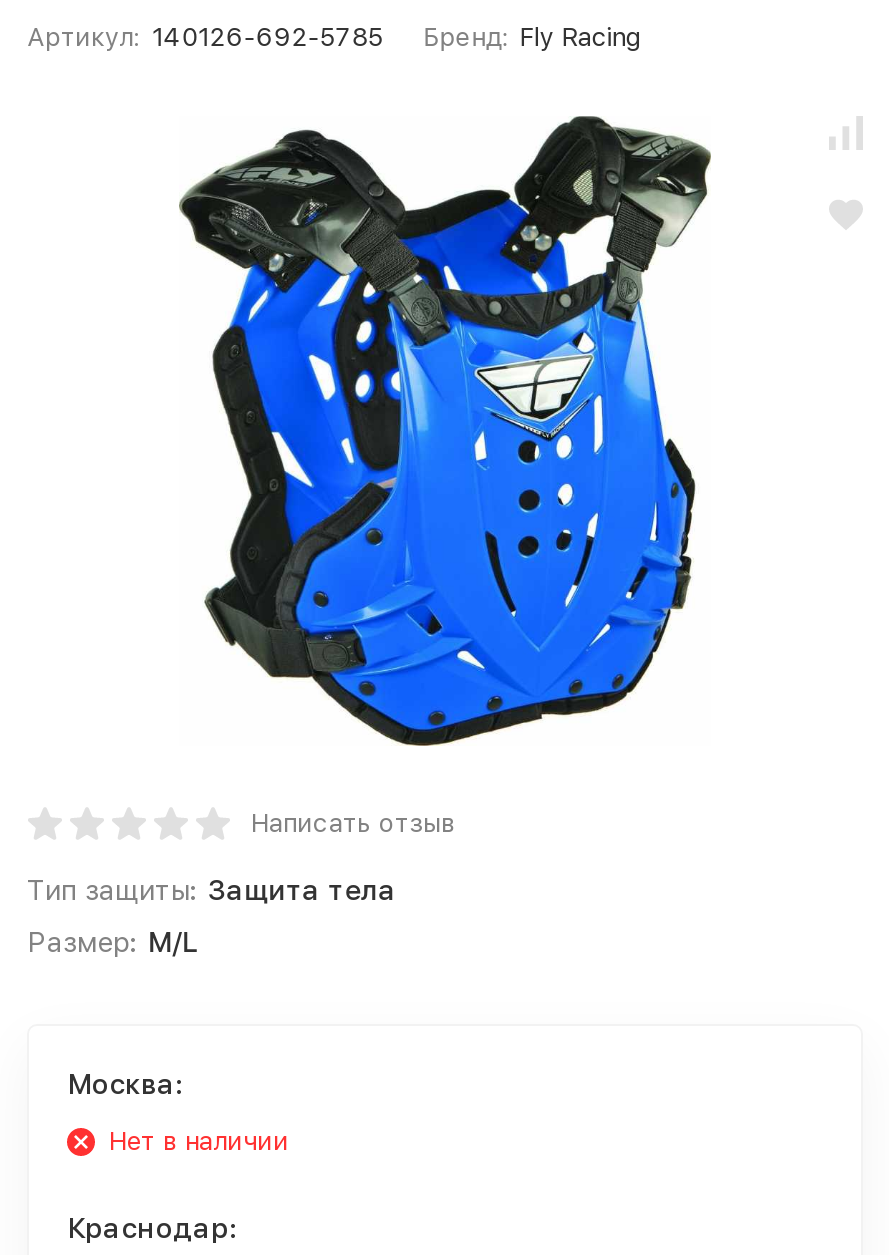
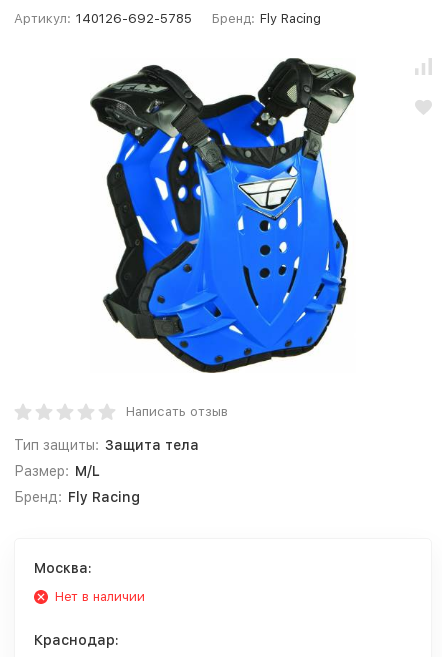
none -> [14,489,140,505] Бренд: Fly Racing

